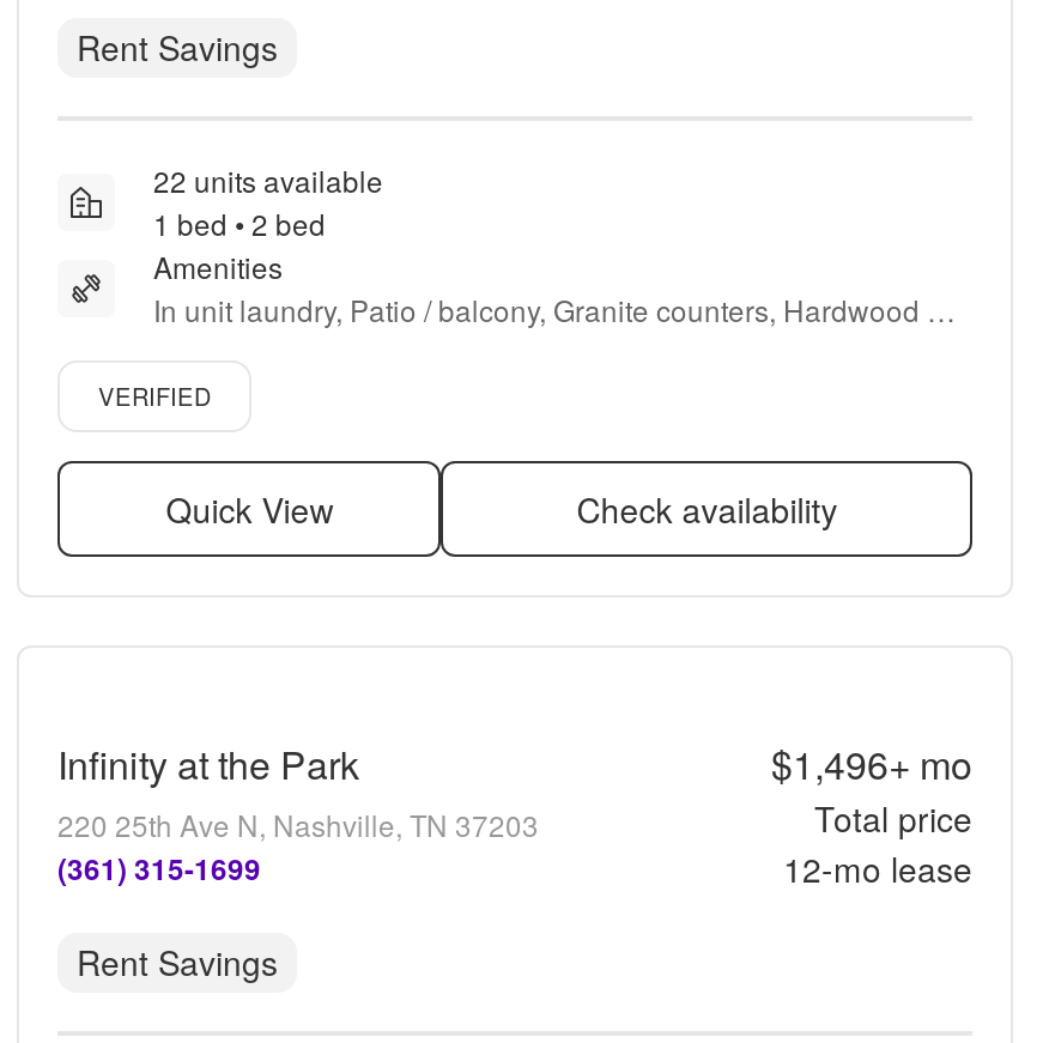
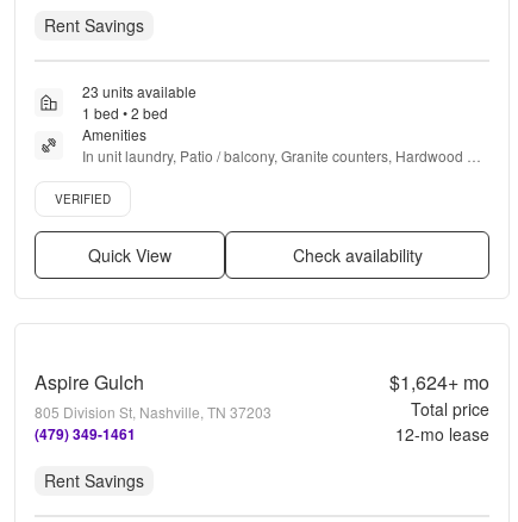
[153,159,383,200] 22 units available -> [82,81,196,101] 23 units available
[57,736,539,890] Infinity at the Park | 220 25th Ave N, Nashville, TN 37203 | (361) 315-1699 -> [35,368,272,445] Aspire Gulch | 805 Division St, Nashville, TN 37203 | (479) 349-1461
[771,736,972,792] $1,496+ mo -> [389,368,489,396] $1,624+ mo

